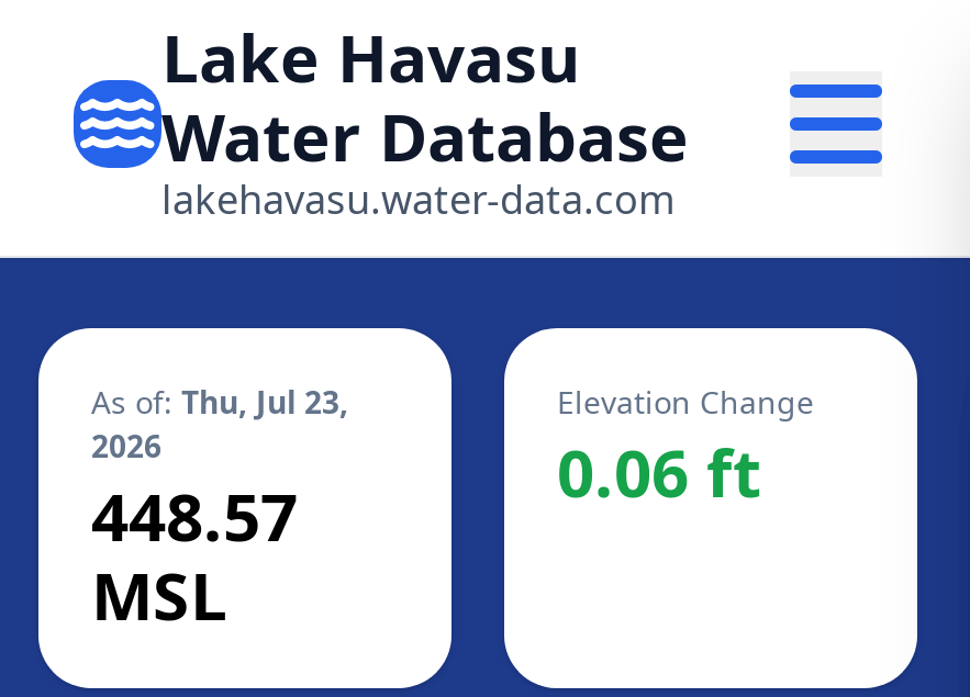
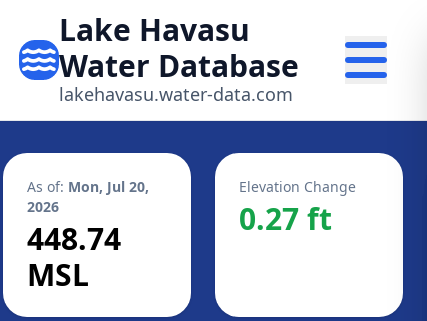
[91,381,348,423] As of: Thu, Jul 23, -> [27,177,149,196] As of: Mon, Jul 20,
[557,427,761,517] 0.06 ft -> [239,198,332,239] 0.27 ft
[91,471,298,561] 448.57 -> [27,218,121,259] 448.74

